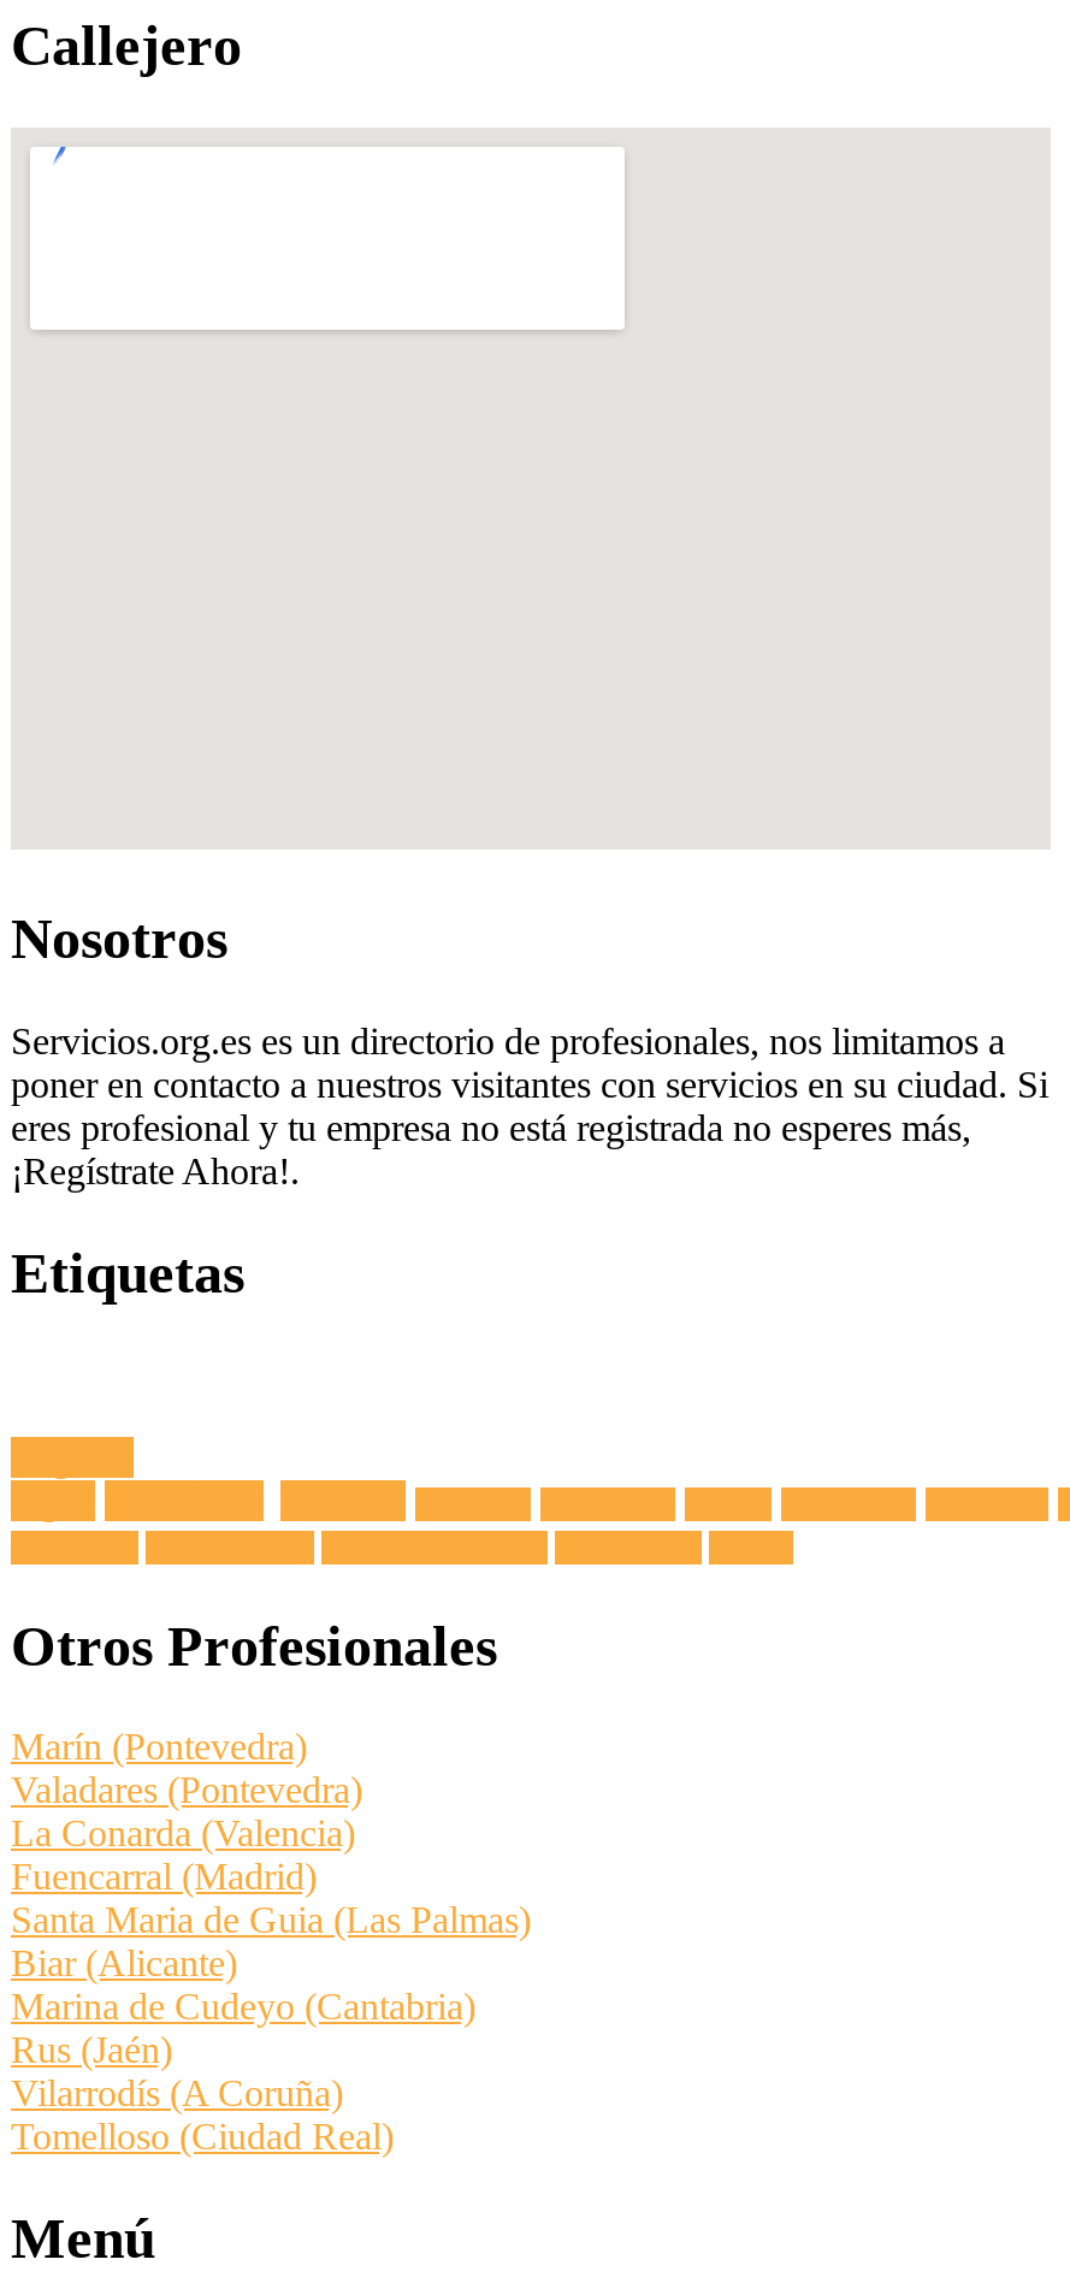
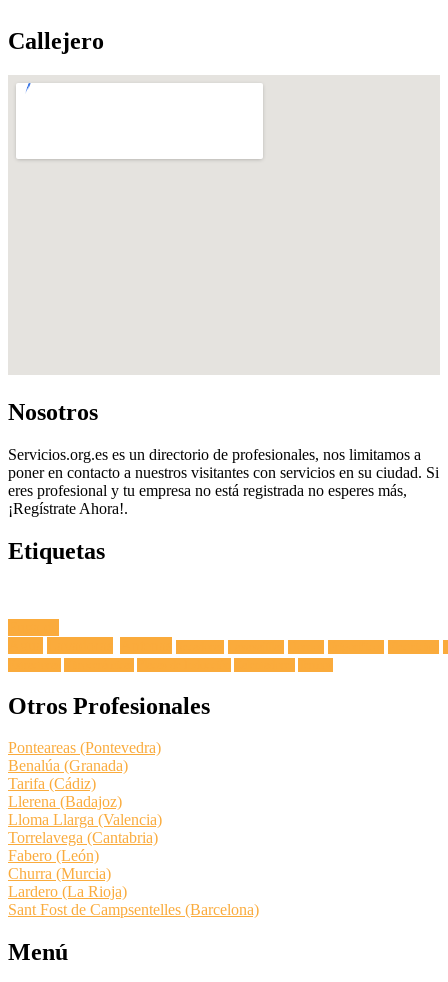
[11,1727,531,2158] Marín (Pontevedra) | Valadares (Pontevedra) | La Conarda (Valencia) | Fuencarral (Madrid) | Santa Maria de Guia (Las Palmas) | Biar (Alicante) | Marina de Cudeyo (Cantabria) | Rus (Jaén) | Vilarrodís (A Coruña) | Tomelloso (Ciudad Real) -> [8,739,259,918] Ponteareas (Pontevedra) | Benalúa (Granada) | Tarifa (Cádiz) | Llerena (Badajoz) | Lloma Llarga (Valencia) | Torrelavega (Cantabria) | Fabero (León) | Churra (Murcia) | Lardero (La Rioja) | Sant Fost de Campsentelles (Barcelona)

